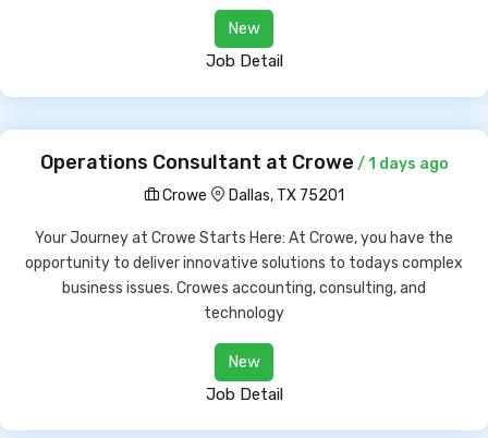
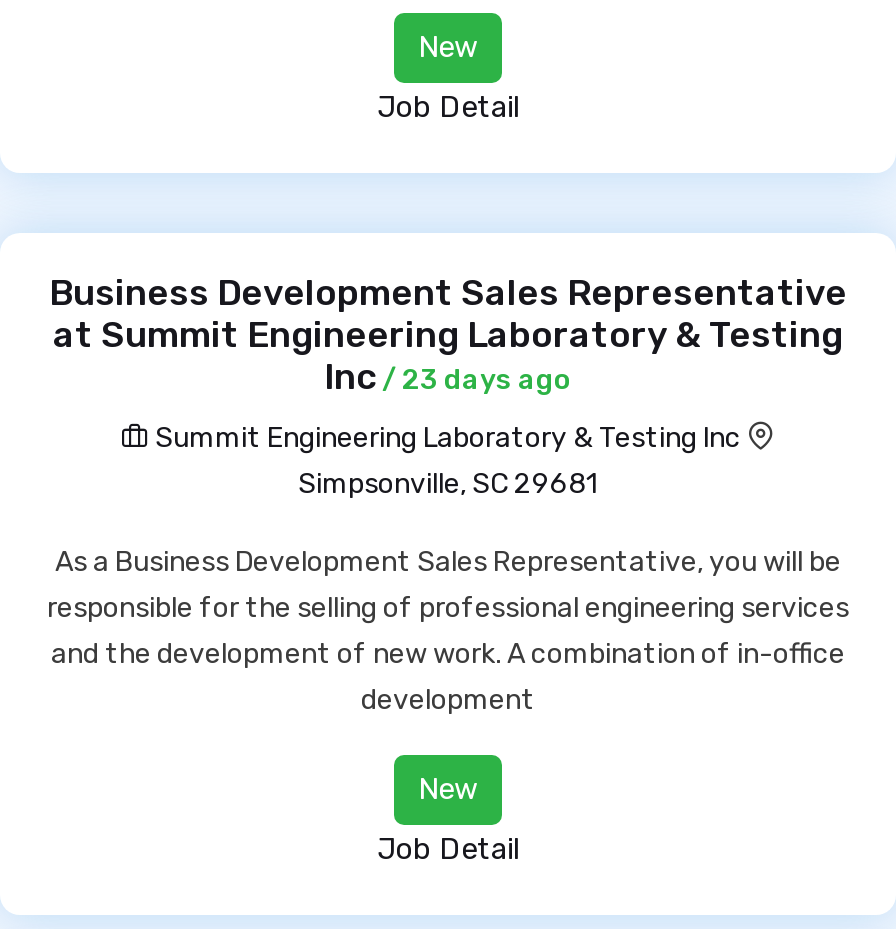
[40,150,448,174] Operations Consultant at Crowe / 1 days ago -> [49,271,847,399] Business Development Sales Representative | at Summit Engineering Laboratory & Testing | Inc / 23 days ago
[159,186,344,205] Crowe | Dallas, TX 75201 -> [149,421,741,501] Summit Engineering Laboratory & Testing Inc | Simpsonville, SC 29681
[25,229,463,323] Your Journey at Crowe Starts Here: At Crowe, you have the | opportunity to deliver innovative solutions to todays complex | business issues. Crowes accounting, consulting, and | technology -> [47,545,849,717] As a Business Development Sales Representative, you will be | responsible for the selling of professional engineering services | and the development of new work. A combination of in-office | development

